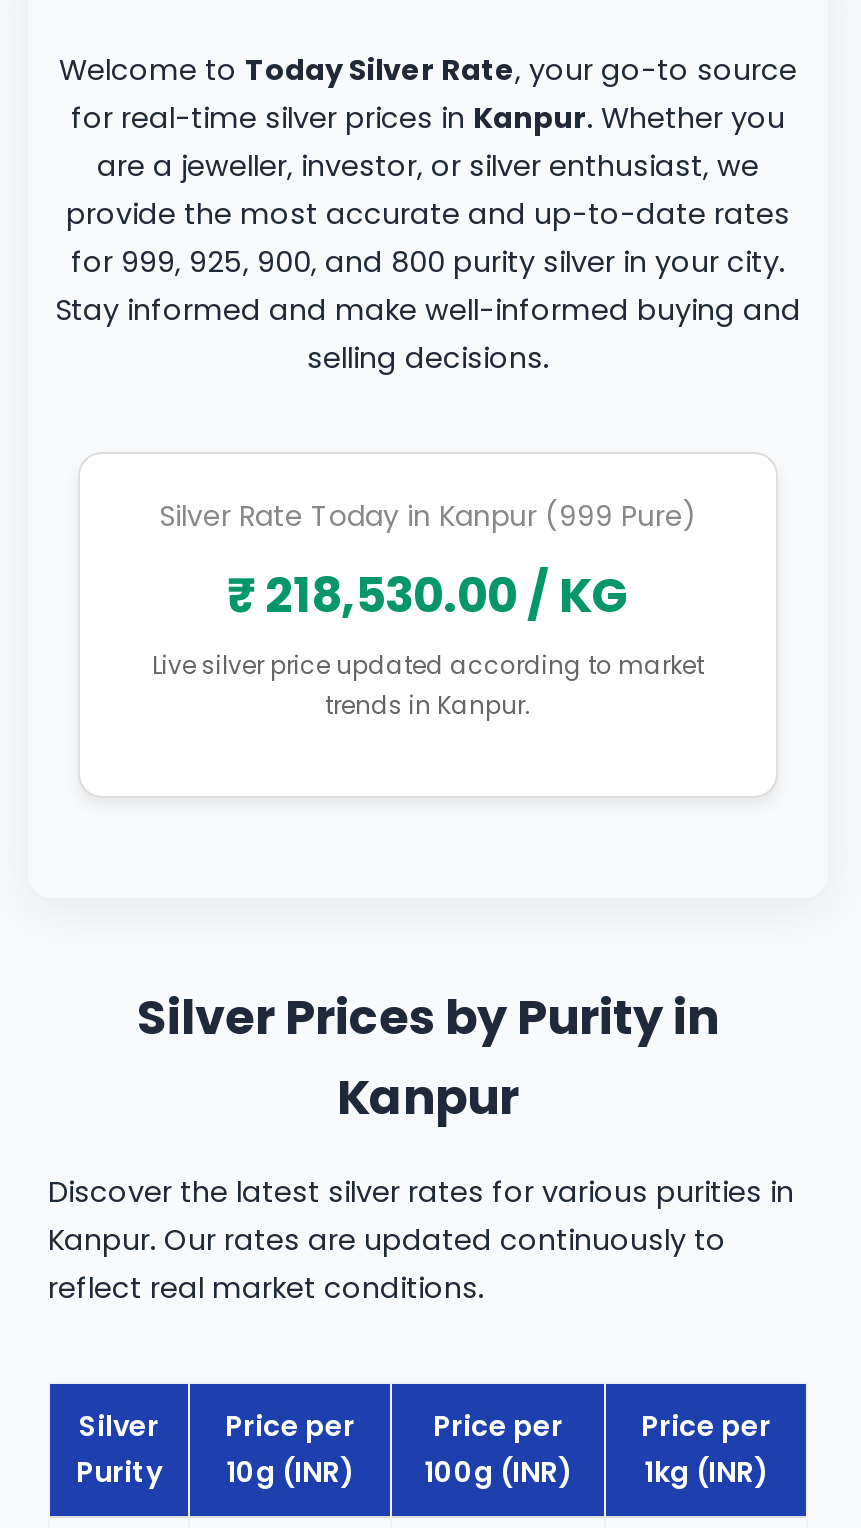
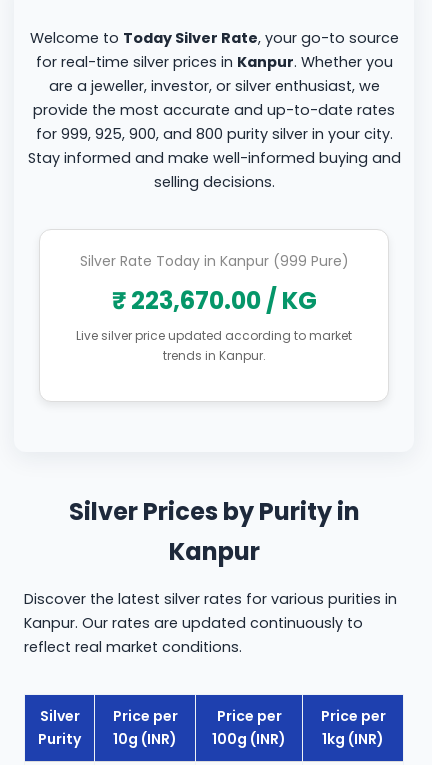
[227,562,629,628] ₹ 218,530.00 / KG -> [111,284,316,317] ₹ 223,670.00 / KG

